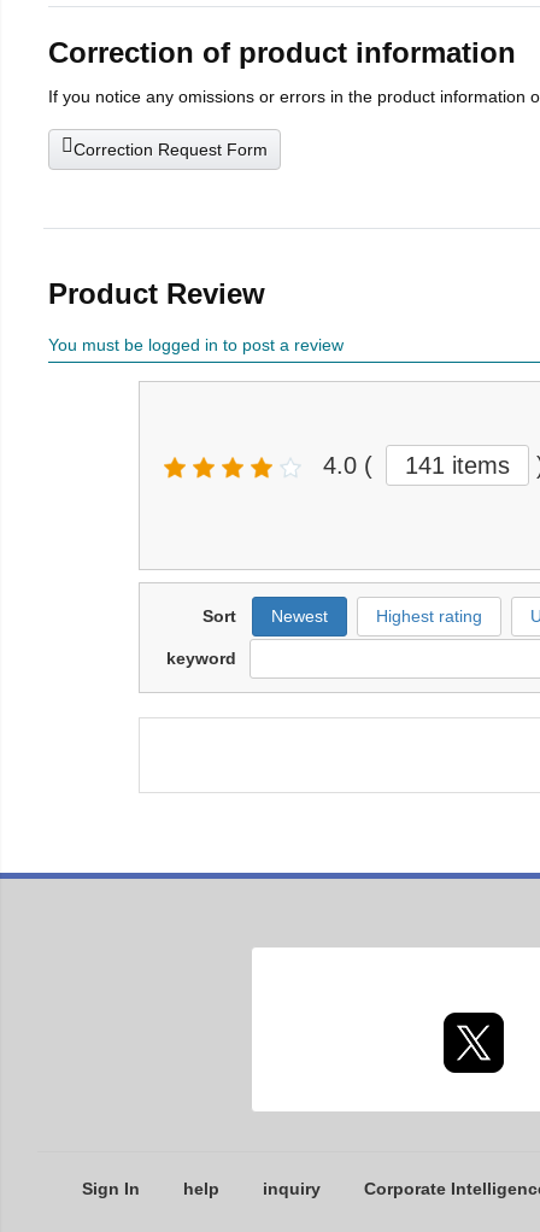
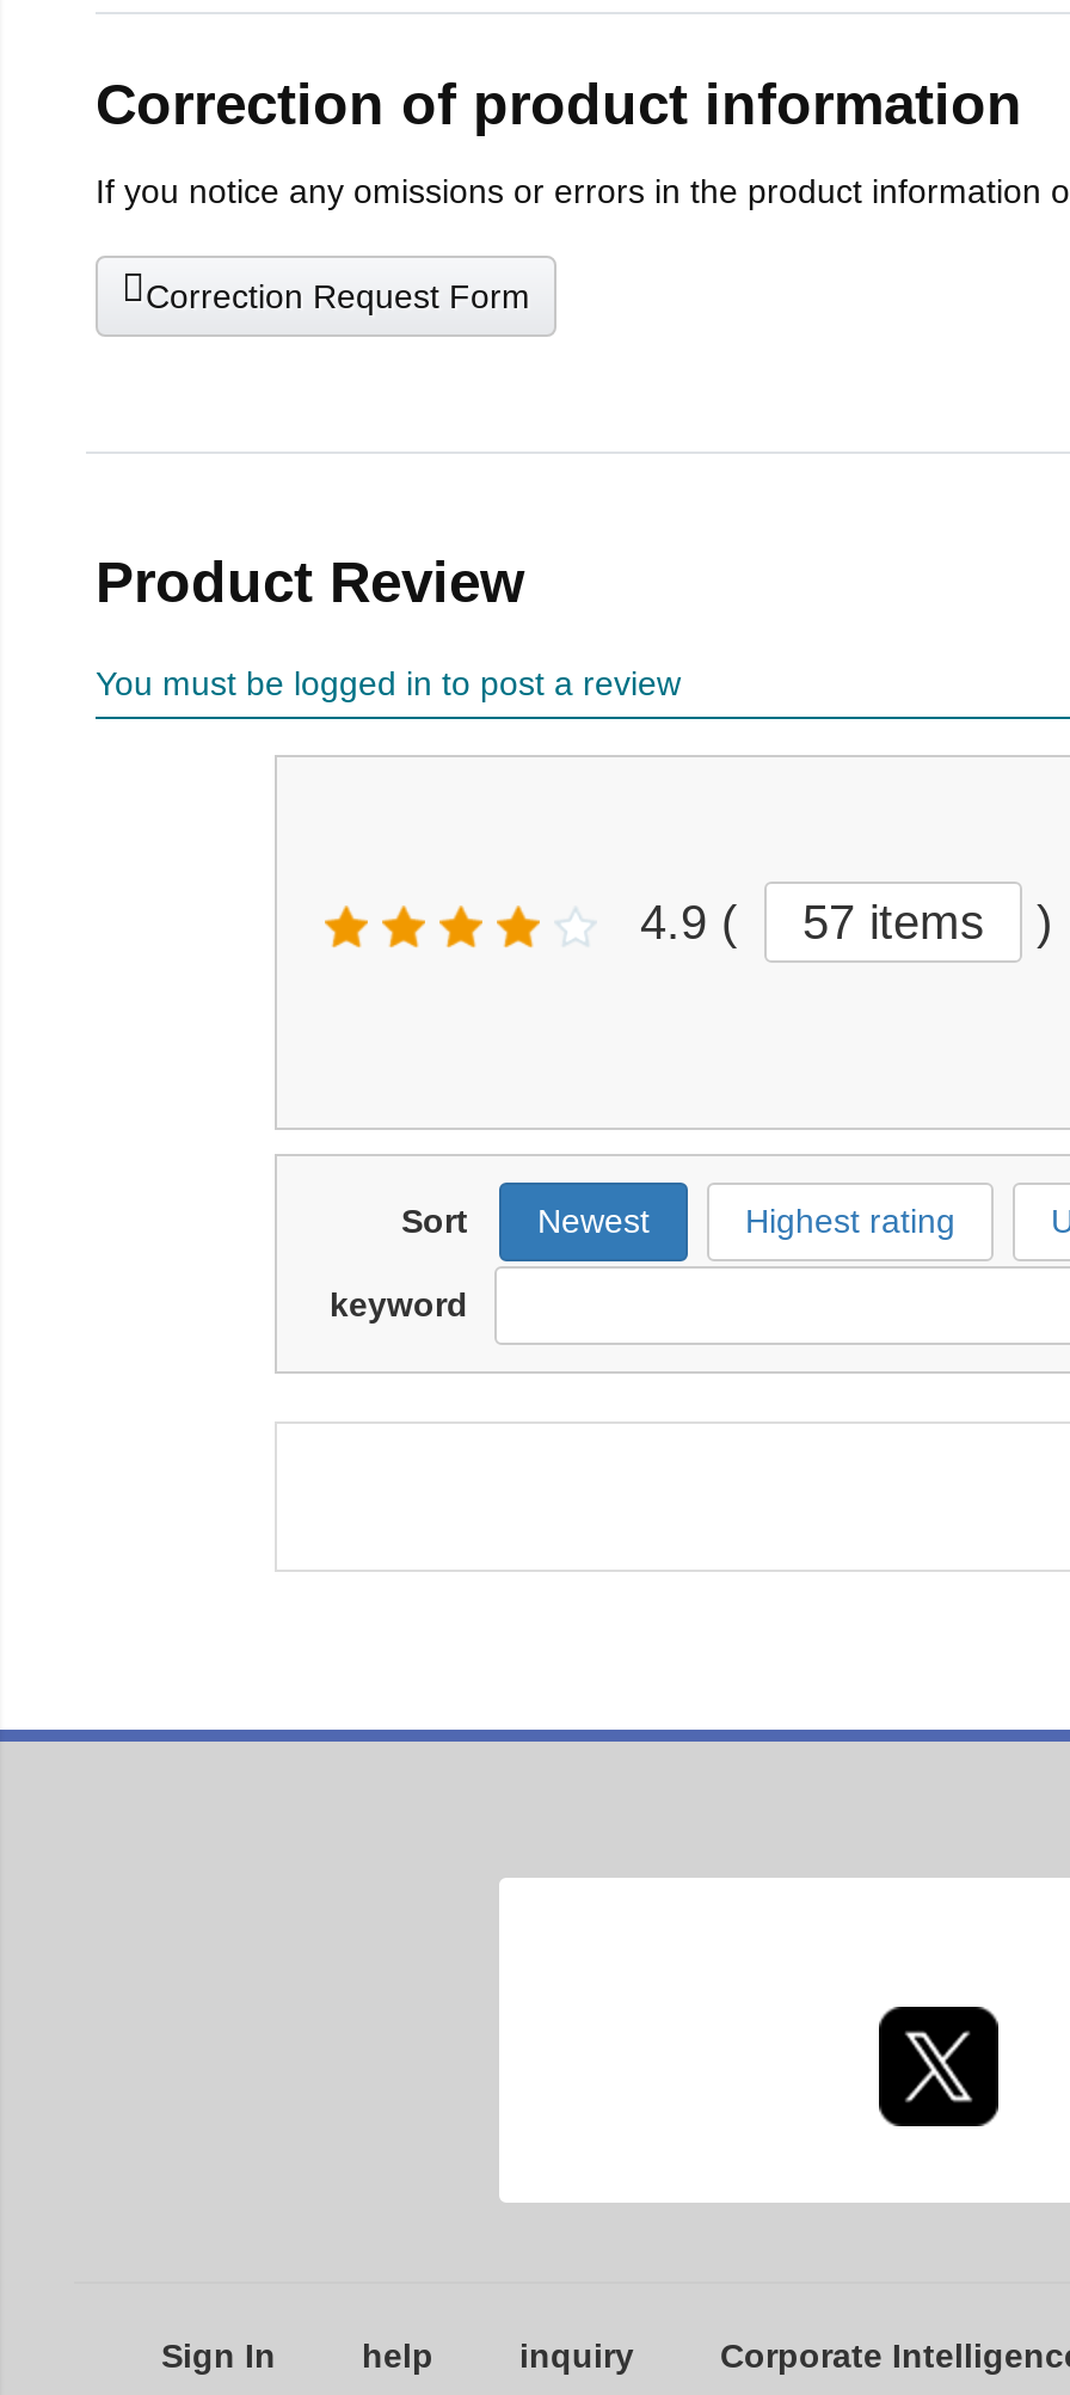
[316,452,380,479] 4.0 ( -> [626,896,752,949] 4.9 (
[405,452,510,479] 141 items -> [802,896,984,949] 57 items

